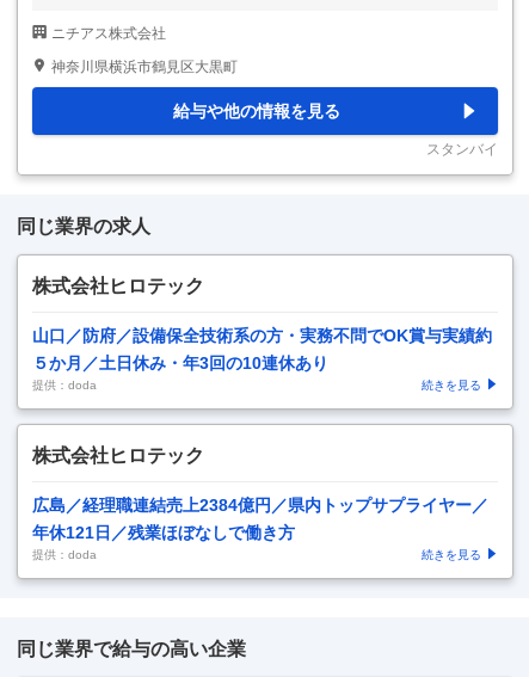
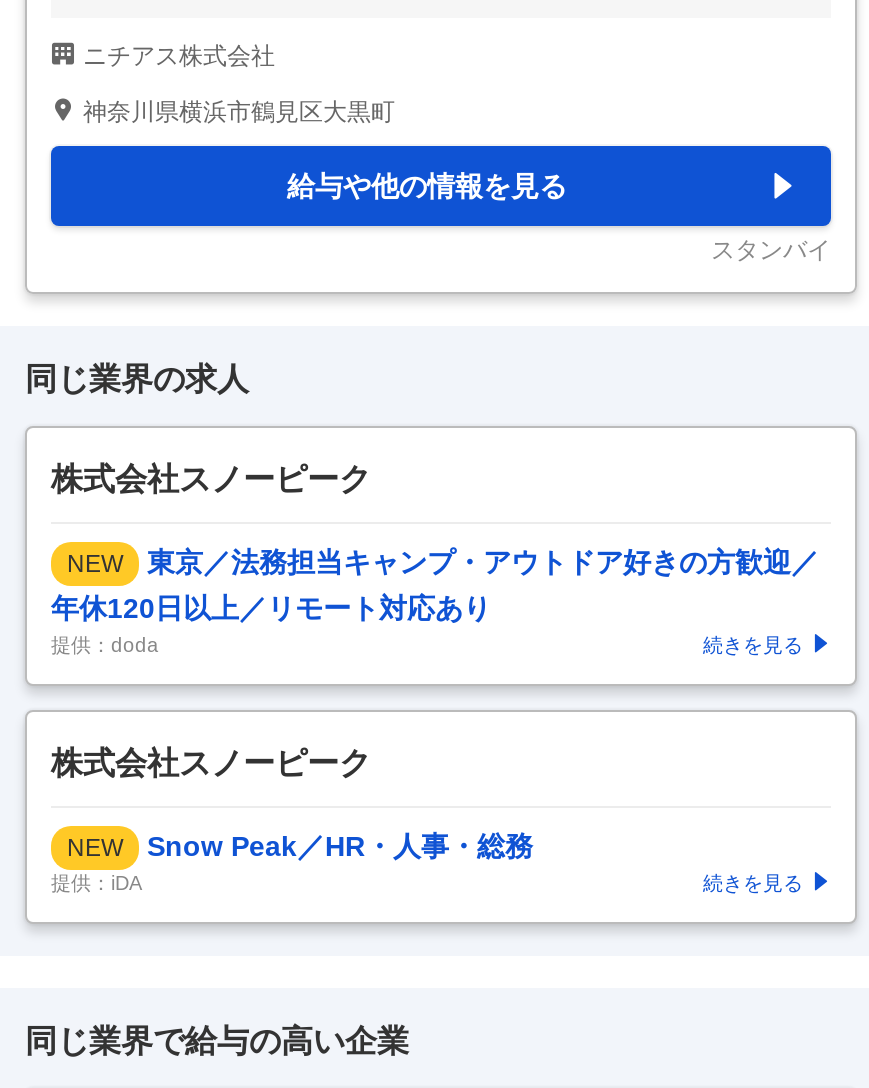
[32,276,204,296] 株式会社ヒロテック -> [51,462,371,496] 株式会社スノーピーク
[32,326,492,373] 山口／防府／設備保全技術系の方・実務不問でOK賞与実績約 | ５か月／土日休み・年3回の10連休あり -> [51,546,819,624] NEW | 東京／法務担当キャンプ・アウトドア好きの方歓迎／ | 年休120日以上／リモート対応あり
[32,445,204,466] 株式会社ヒロテック -> [51,746,371,780] 株式会社スノーピーク
[32,496,488,561] 広島／経理職連結売上2384億円／県内トップサプライヤー／ | 年休121日／残業ほぼなしで働き方 | 提供：doda -> [51,830,533,894] NEW | Snow Peak／HR・人事・総務 | 提供：iDA

